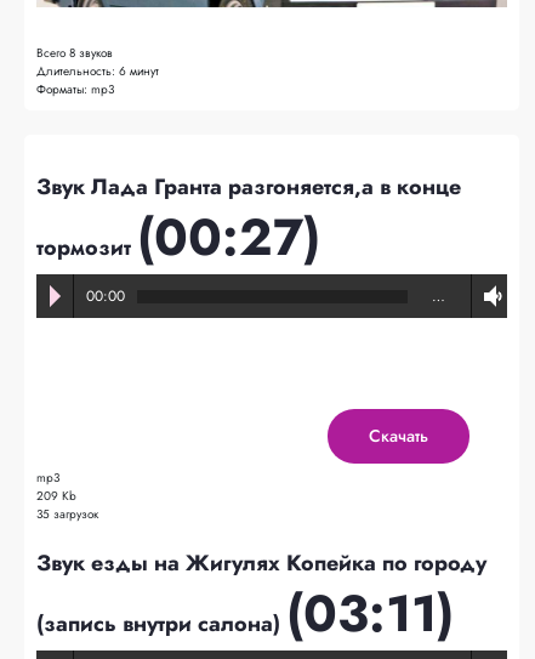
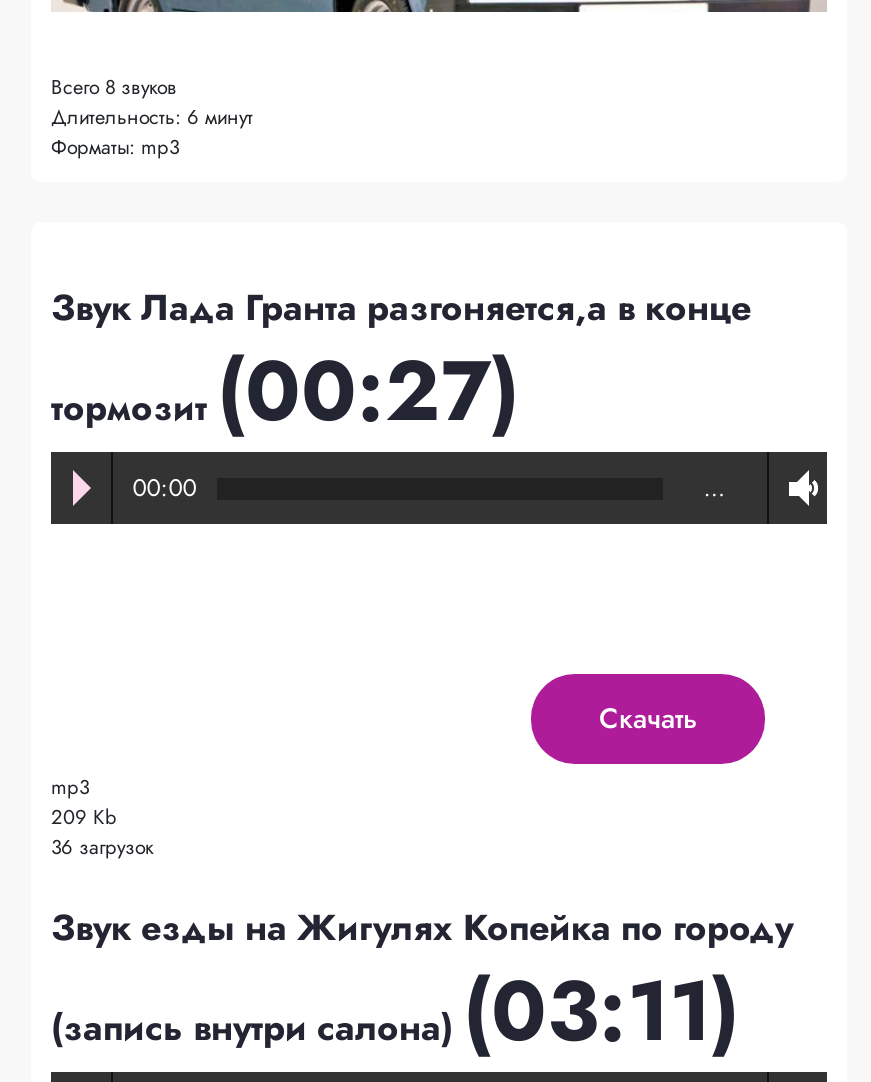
[36,505,98,523] 35 загрузок -> [51,832,153,862] 36 загрузок

